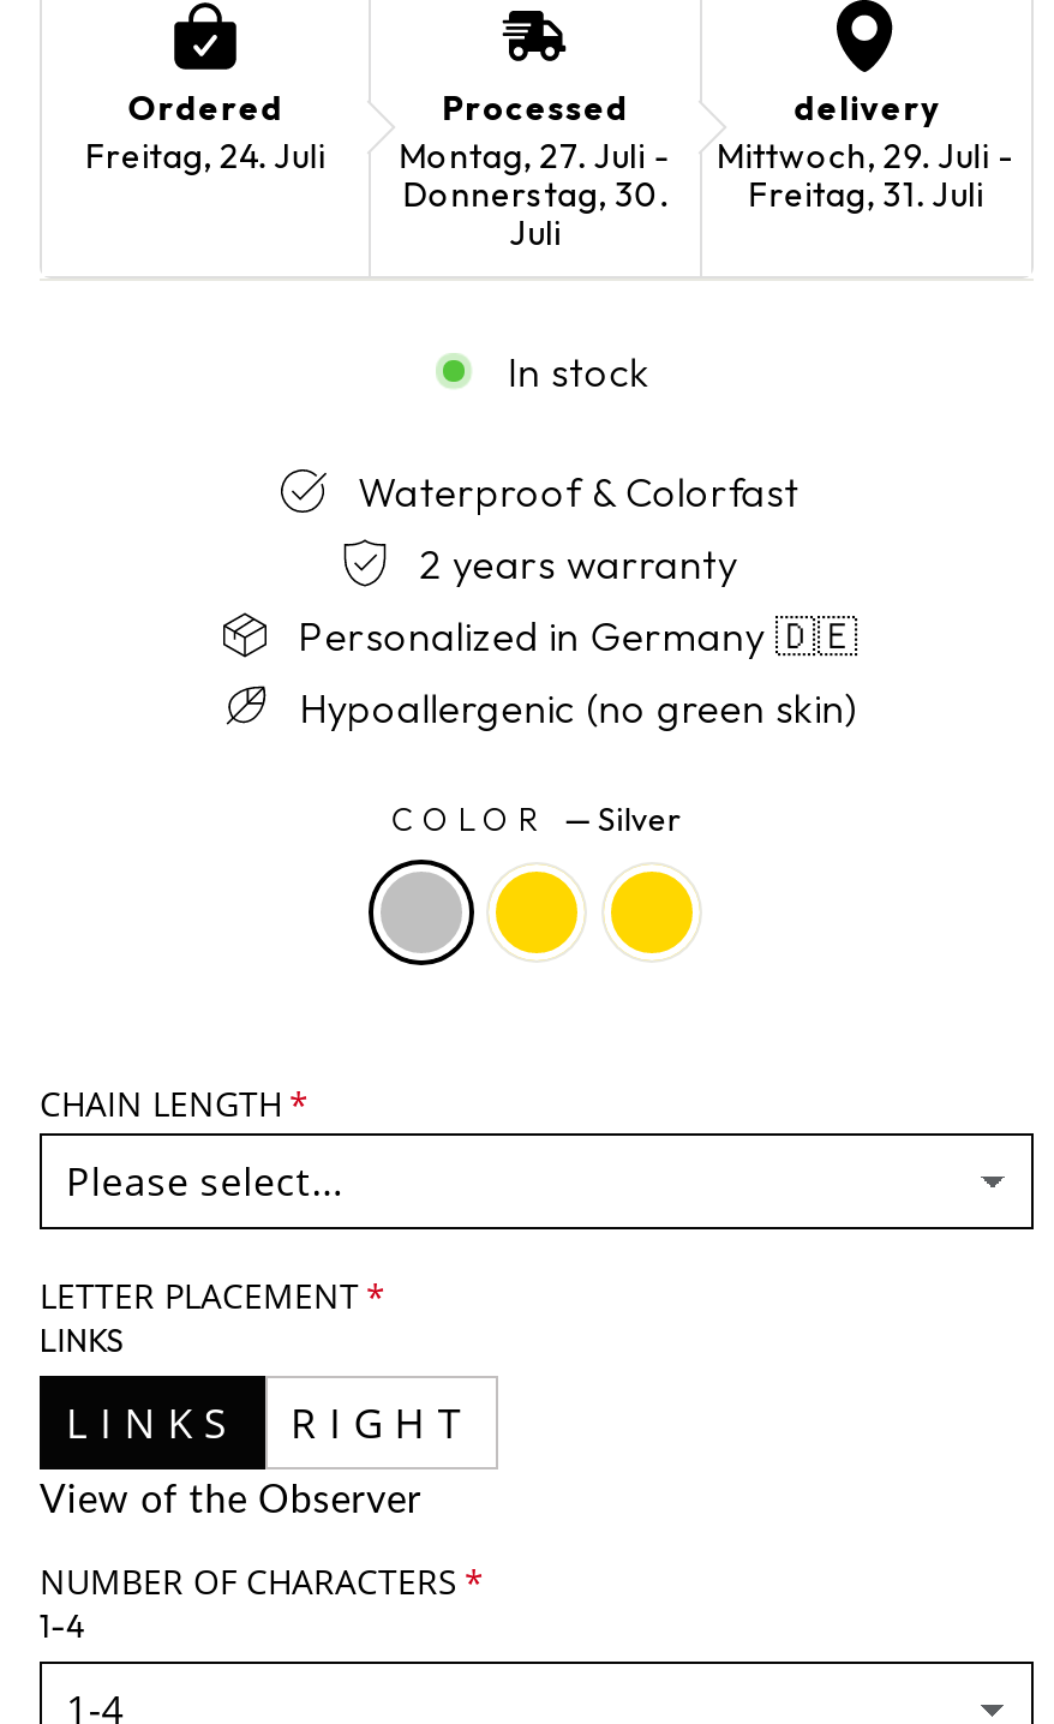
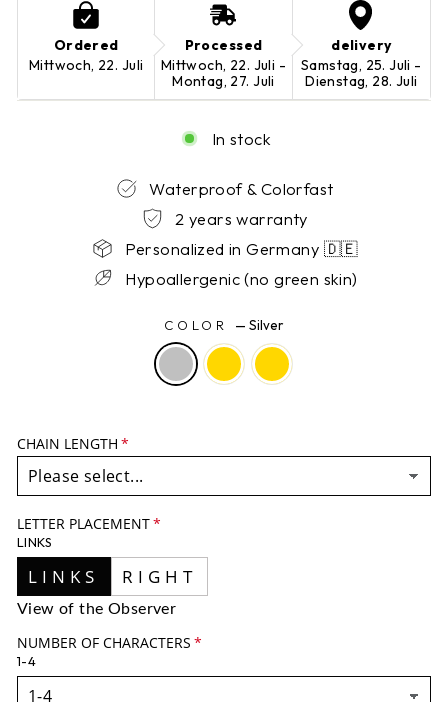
[85,134,326,178] Freitag, 24. Juli -> [29,56,143,74] Mittwoch, 22. Juli
[399,134,672,255] Montag, 27. Juli - | Donnerstag, 30. | Juli -> [161,56,286,90] Mittwoch, 22. Juli - | Montag, 27. Juli
[717,134,1016,178] Mittwoch, 29. Juli - -> [301,56,422,74] Samstag, 25. Juli -
[749,173,984,216] Freitag, 31. Juli -> [305,72,417,90] Dienstag, 28. Juli

